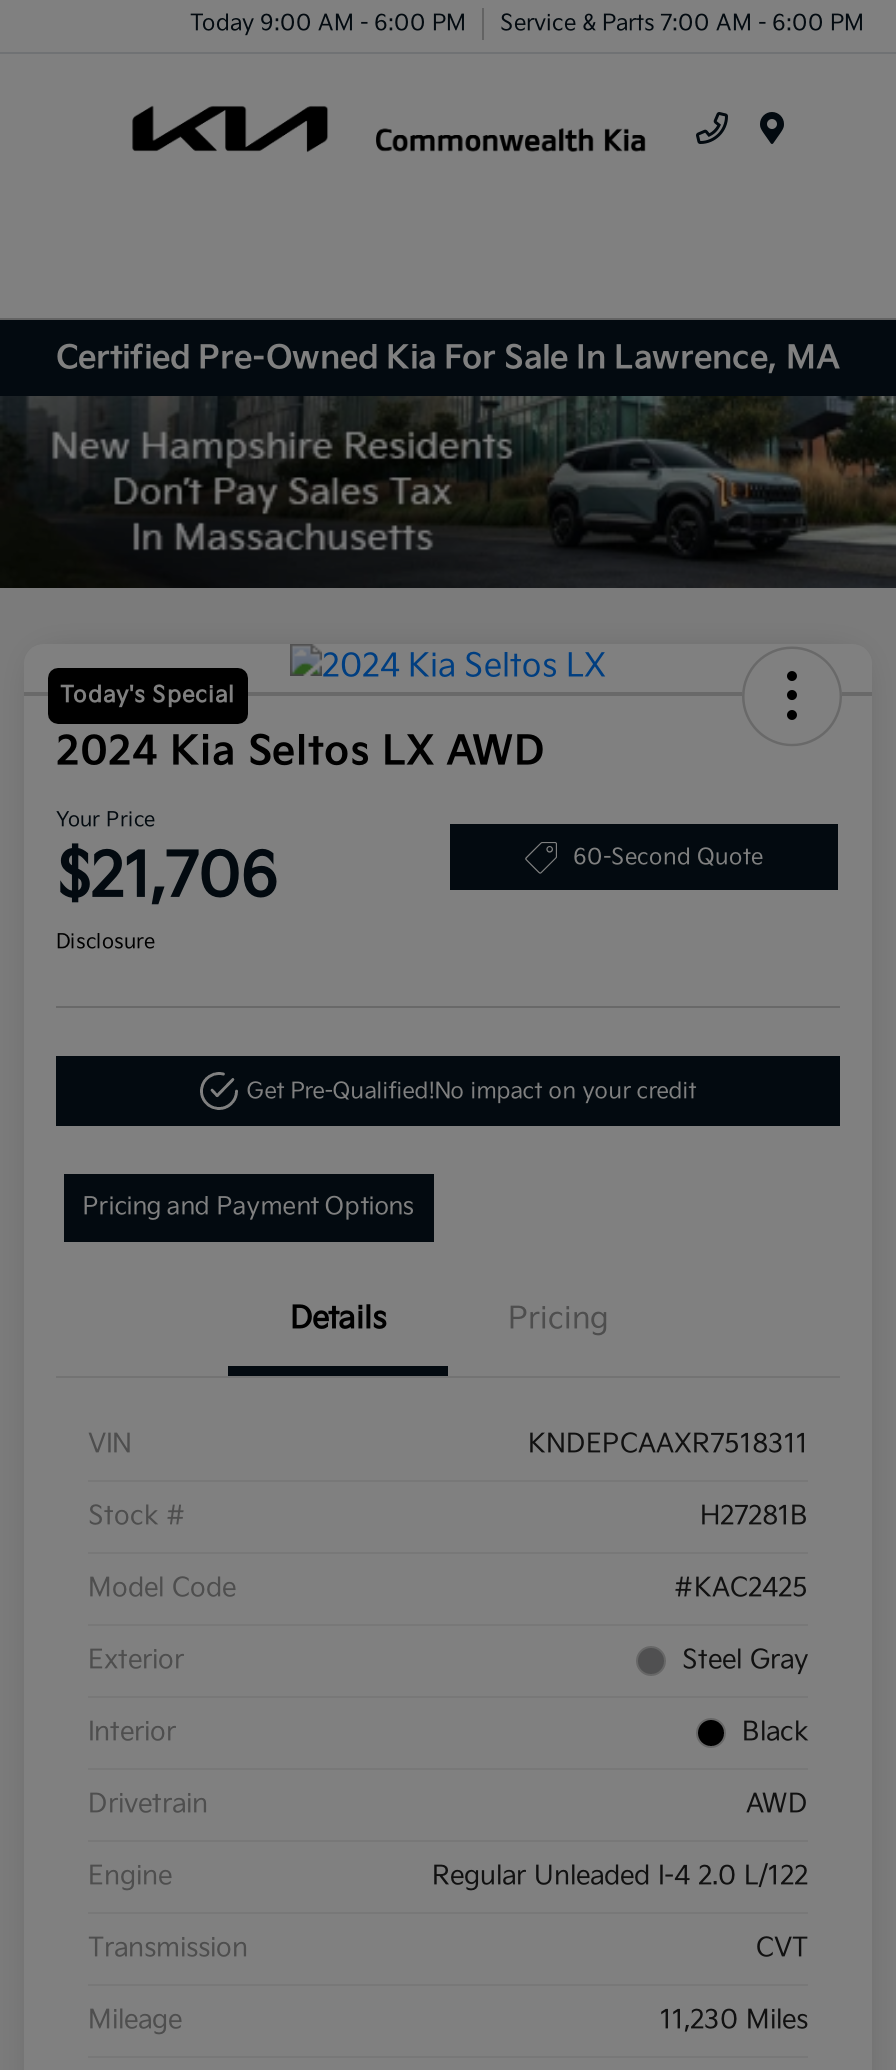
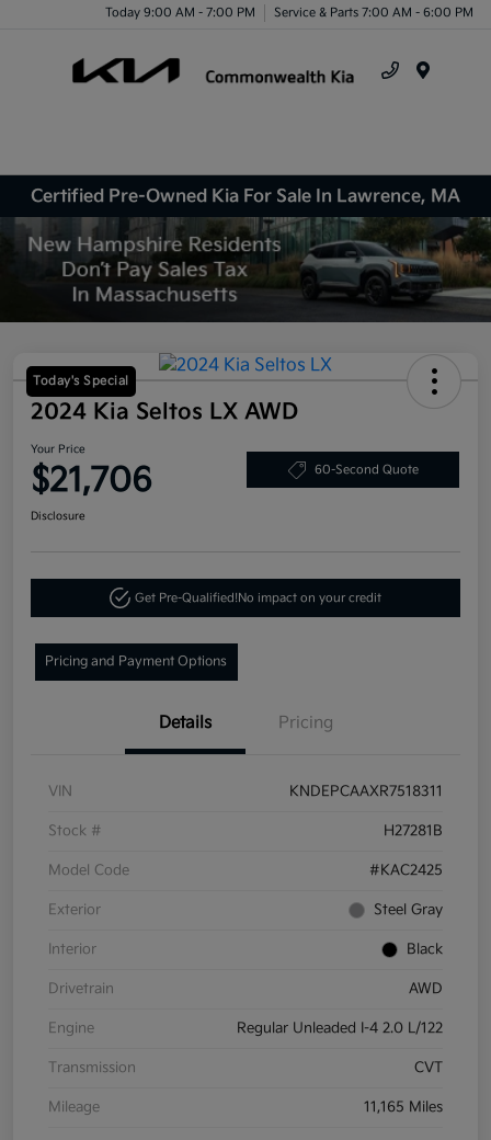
[190,9,864,35] Today 9:00 AM - 6:00 PM Service & Parts 7:00 AM - 6:00 PM -> [105,5,473,19] Today 9:00 AM - 7:00 PM Service & Parts 7:00 AM - 6:00 PM
[660,2004,808,2036] 11,230 Miles -> [364,1098,443,1116] 11,165 Miles

